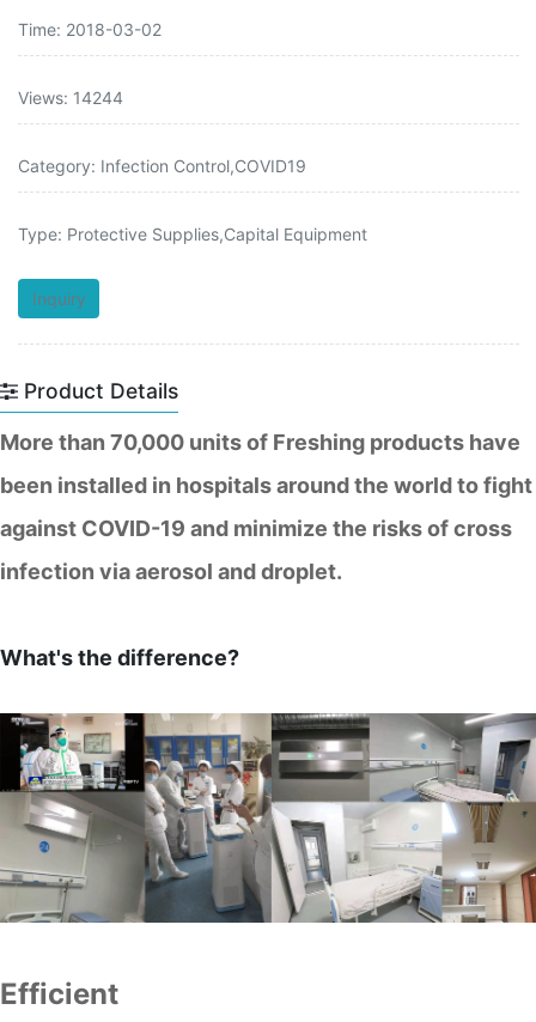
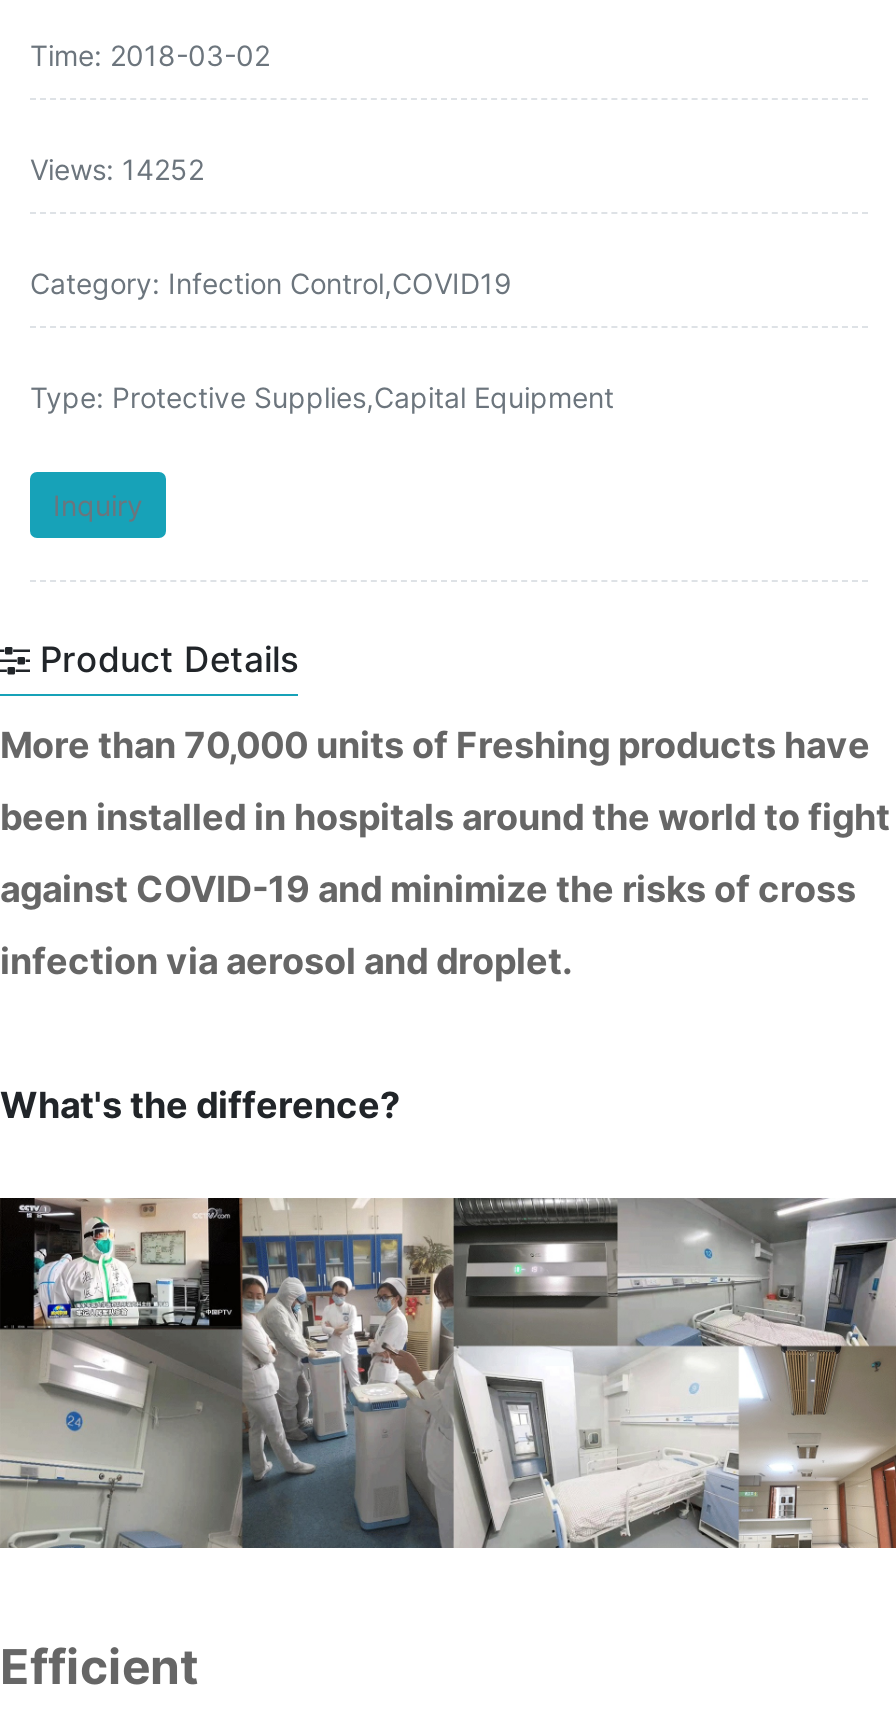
[18,87,123,108] Views: 14244 -> [30,152,204,186] Views: 14252

